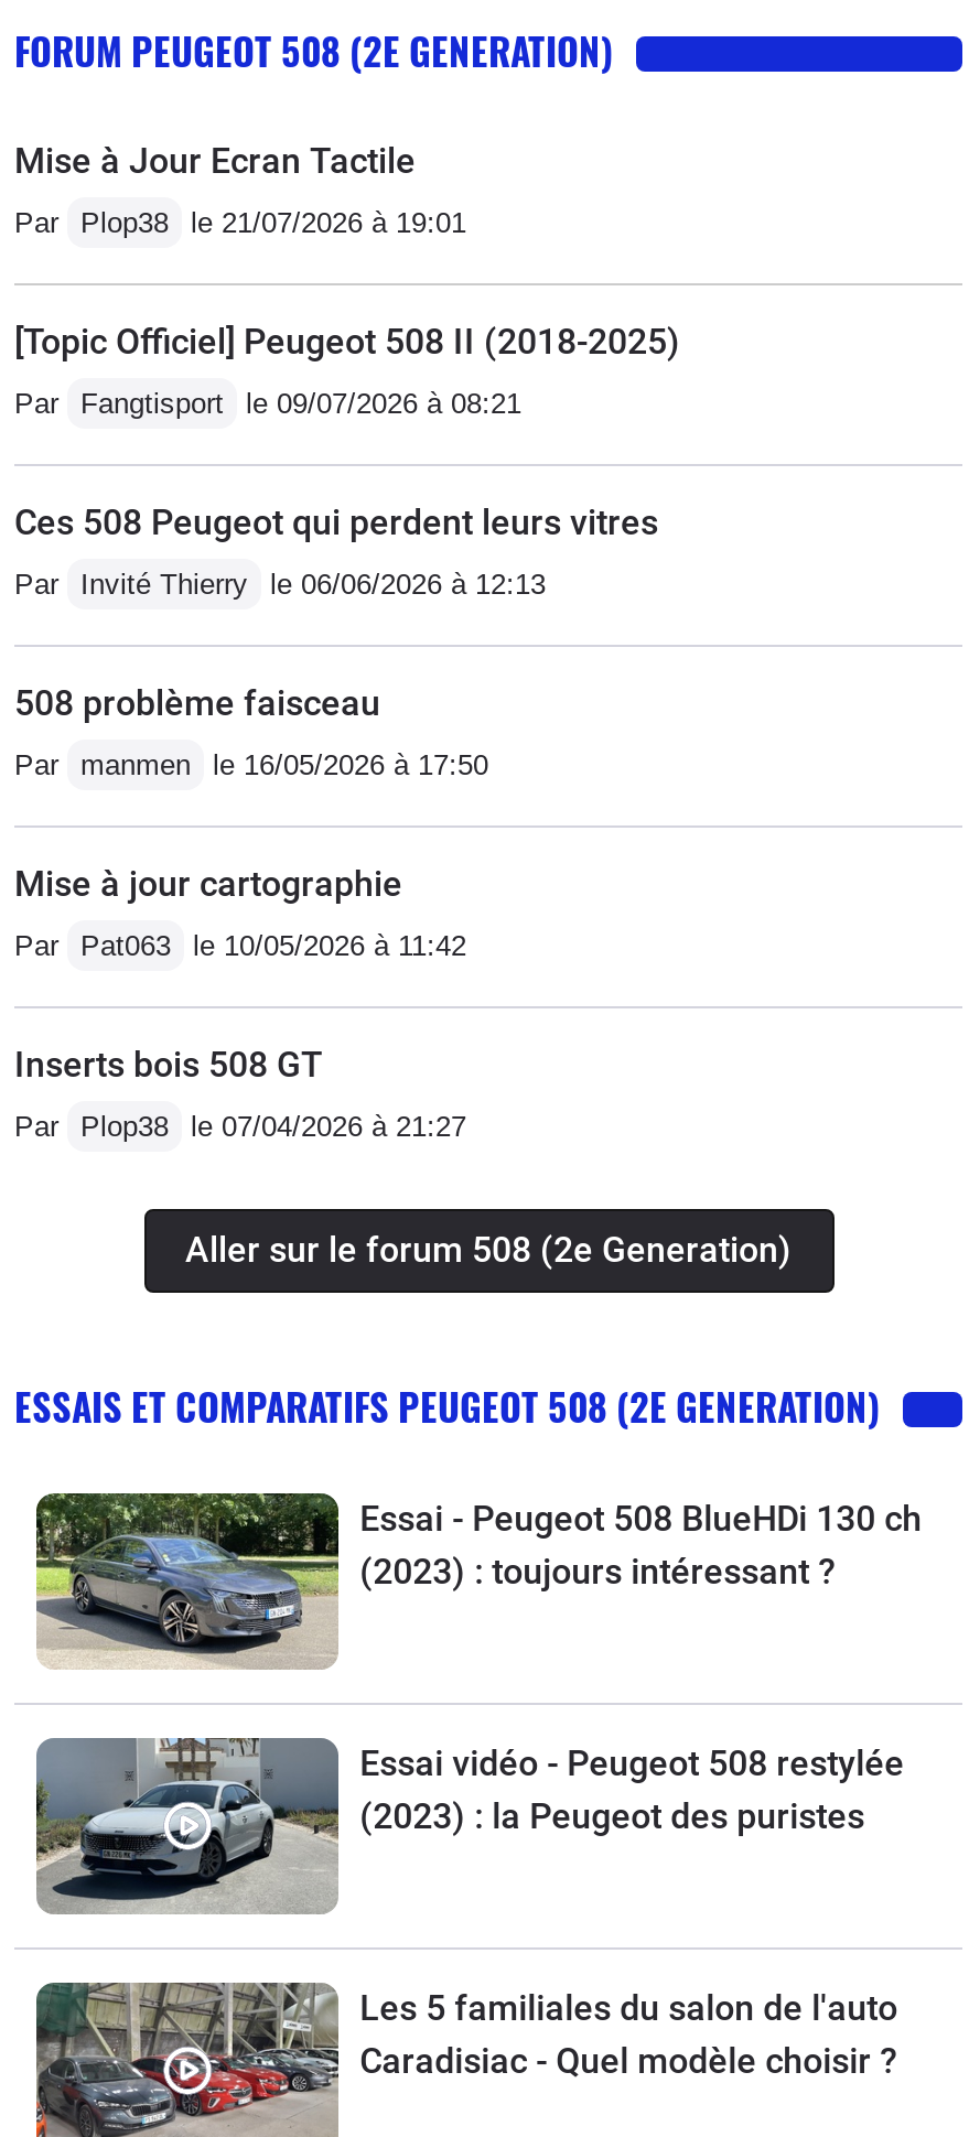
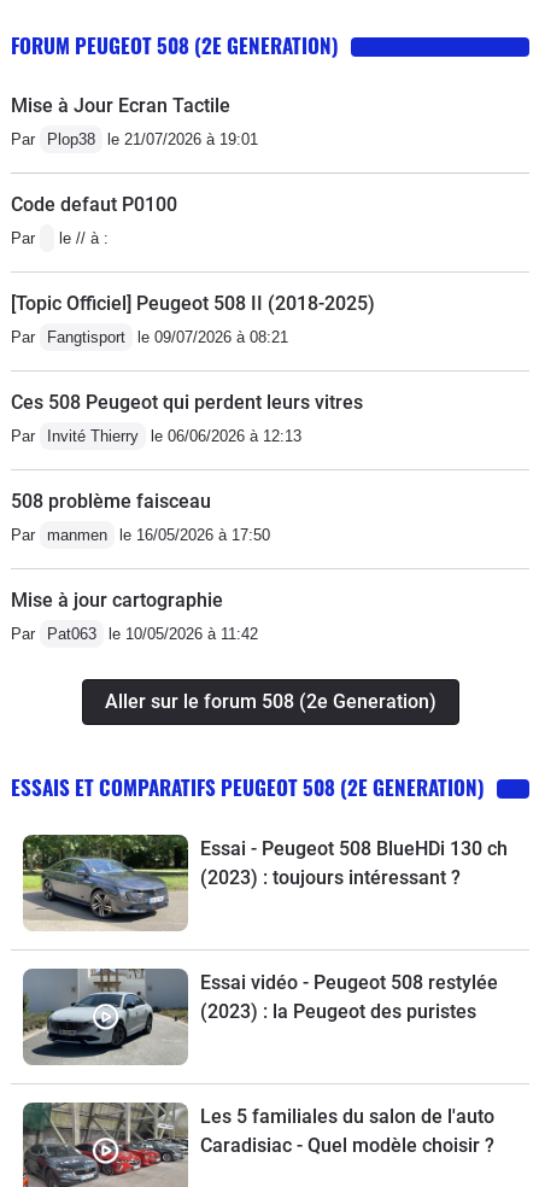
none -> [11,193,177,247] Code defaut P0100 | Par | le // à :
moved [14,320,680,962] -> [11,292,375,643]: [Topic Officiel] Peugeot 508 II (2018-2025) | Par Fangtisport le 09/07/2026 à 08:21 | Ces 508 Peugeot qui perdent leurs vitres | Par Invité Thierry le 06/06/2026 à 12:13 | 508 problème faisceau | Par manmen le 16/05/2026 à 17:50 | Mise à jour cartographie | Par Pat063 le 10/05/2026 à 11:42
[14,1043,466,1142] Inserts bois 508 GT | Par Plop38 le 07/04/2026 à 21:27 -> none

